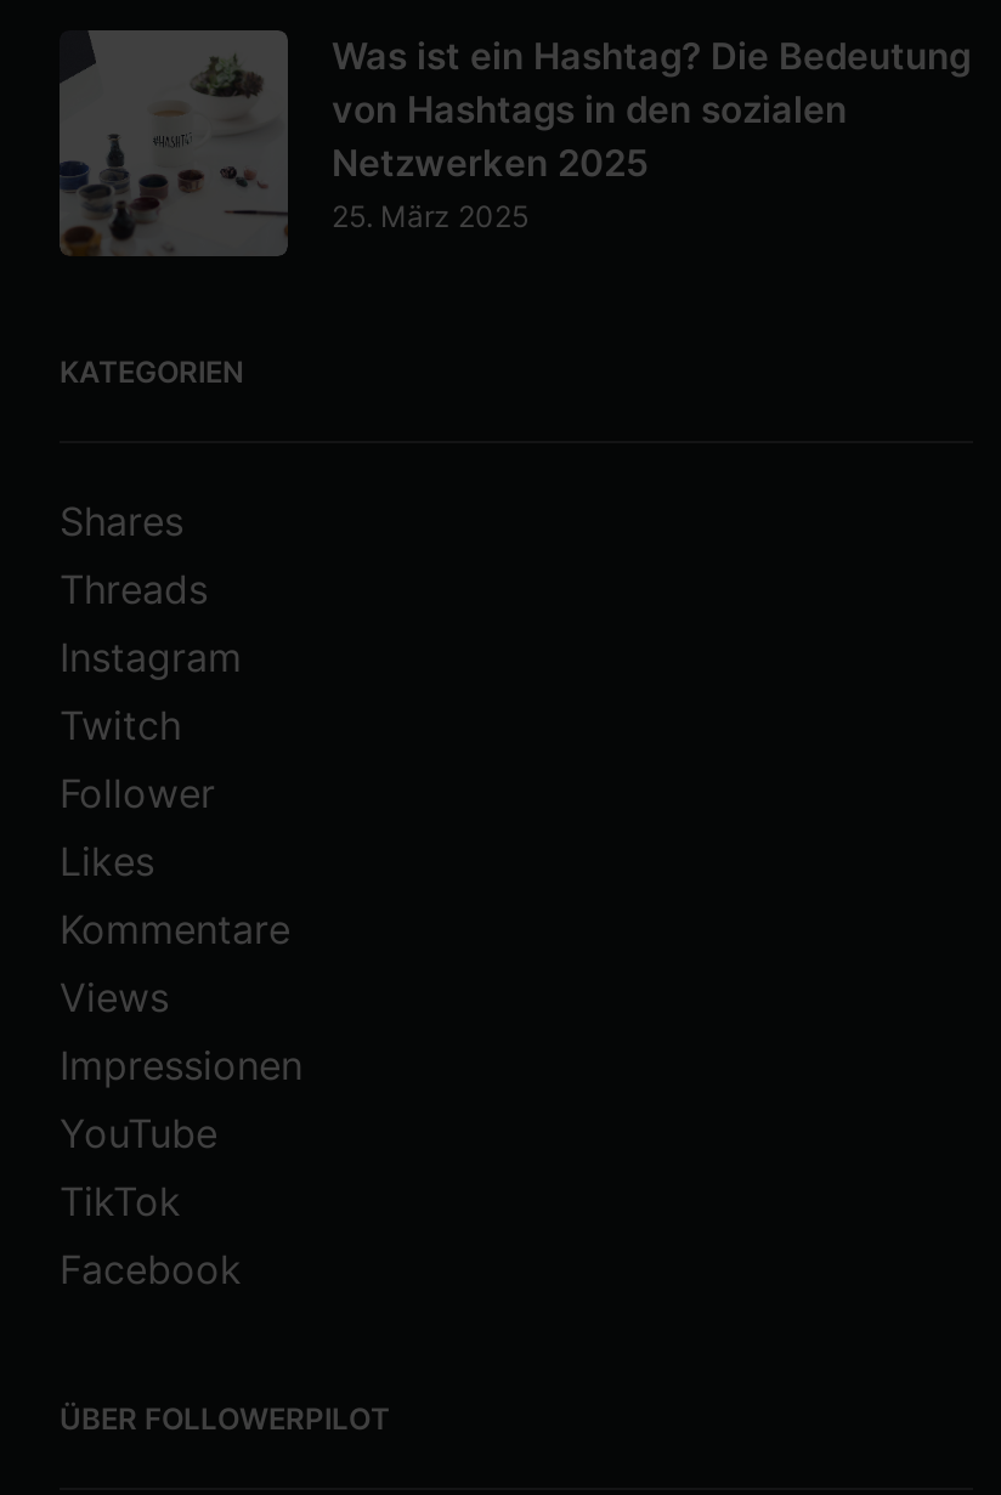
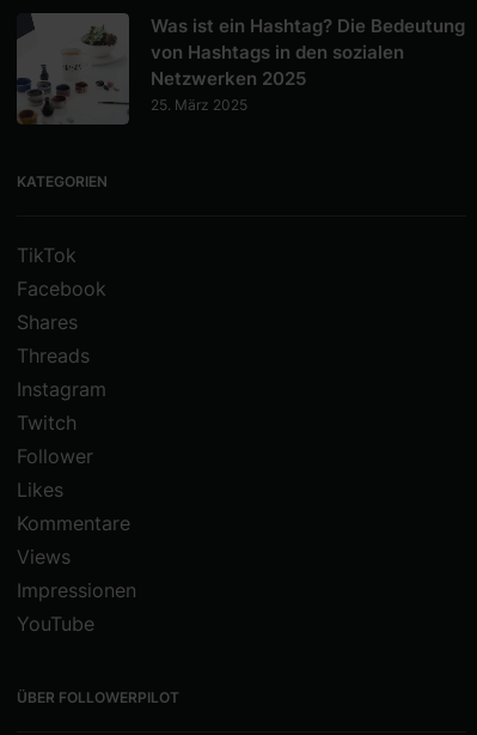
moved [60,497,302,1157] -> [17,310,136,636]: Shares | Threads | Instagram | ... | Impressionen | YouTube
moved [60,1177,242,1293] -> [17,243,106,300]: TikTok | Facebook

